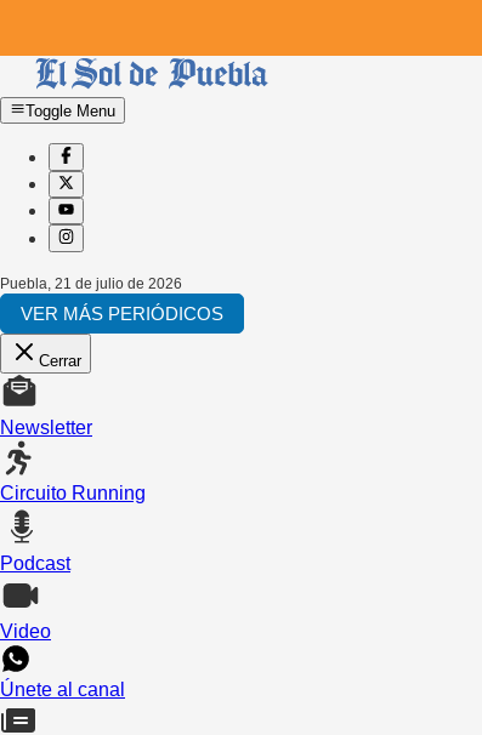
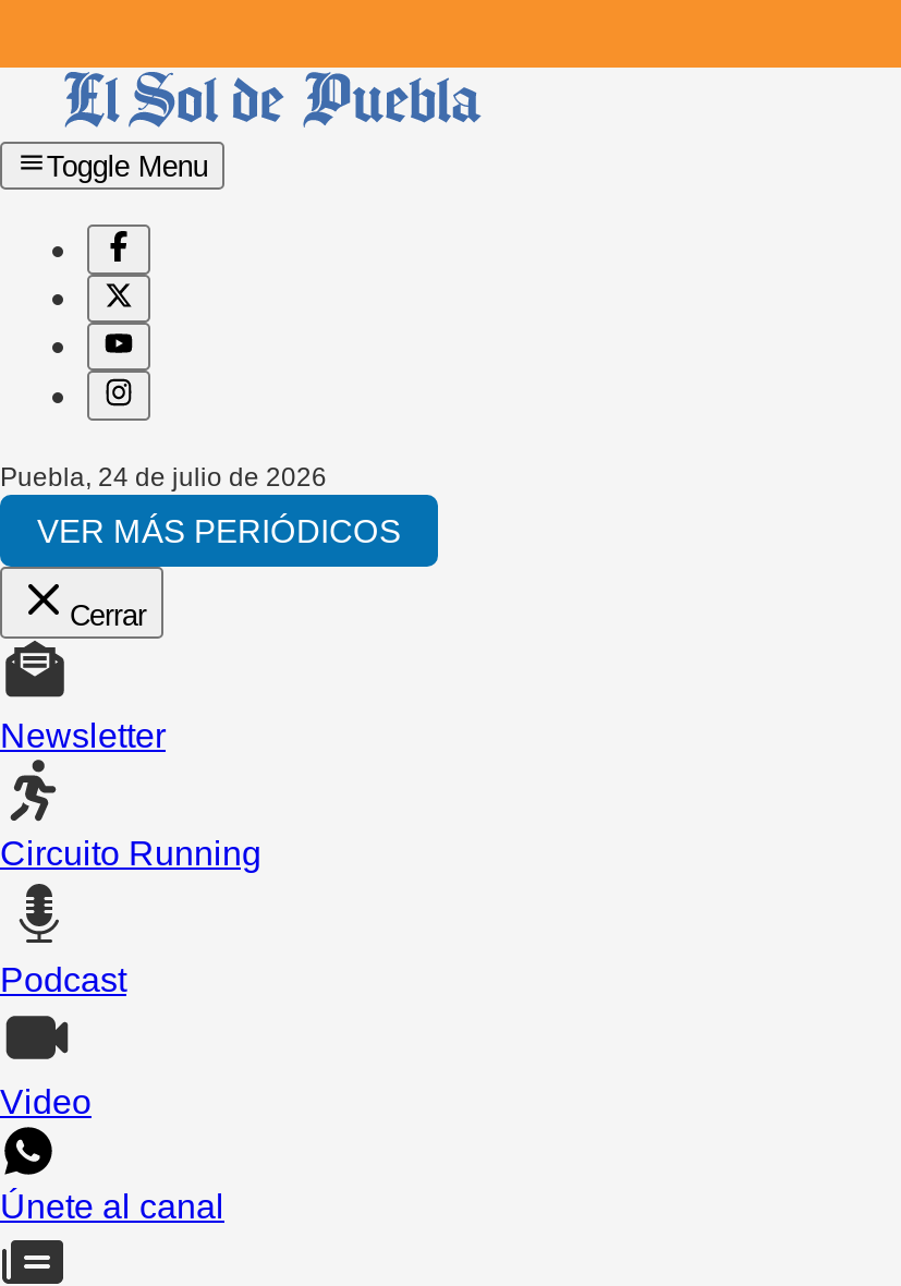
[0,275,182,292] Puebla, 21 de julio de 2026 -> [0,461,327,492] Puebla, 24 de julio de 2026

